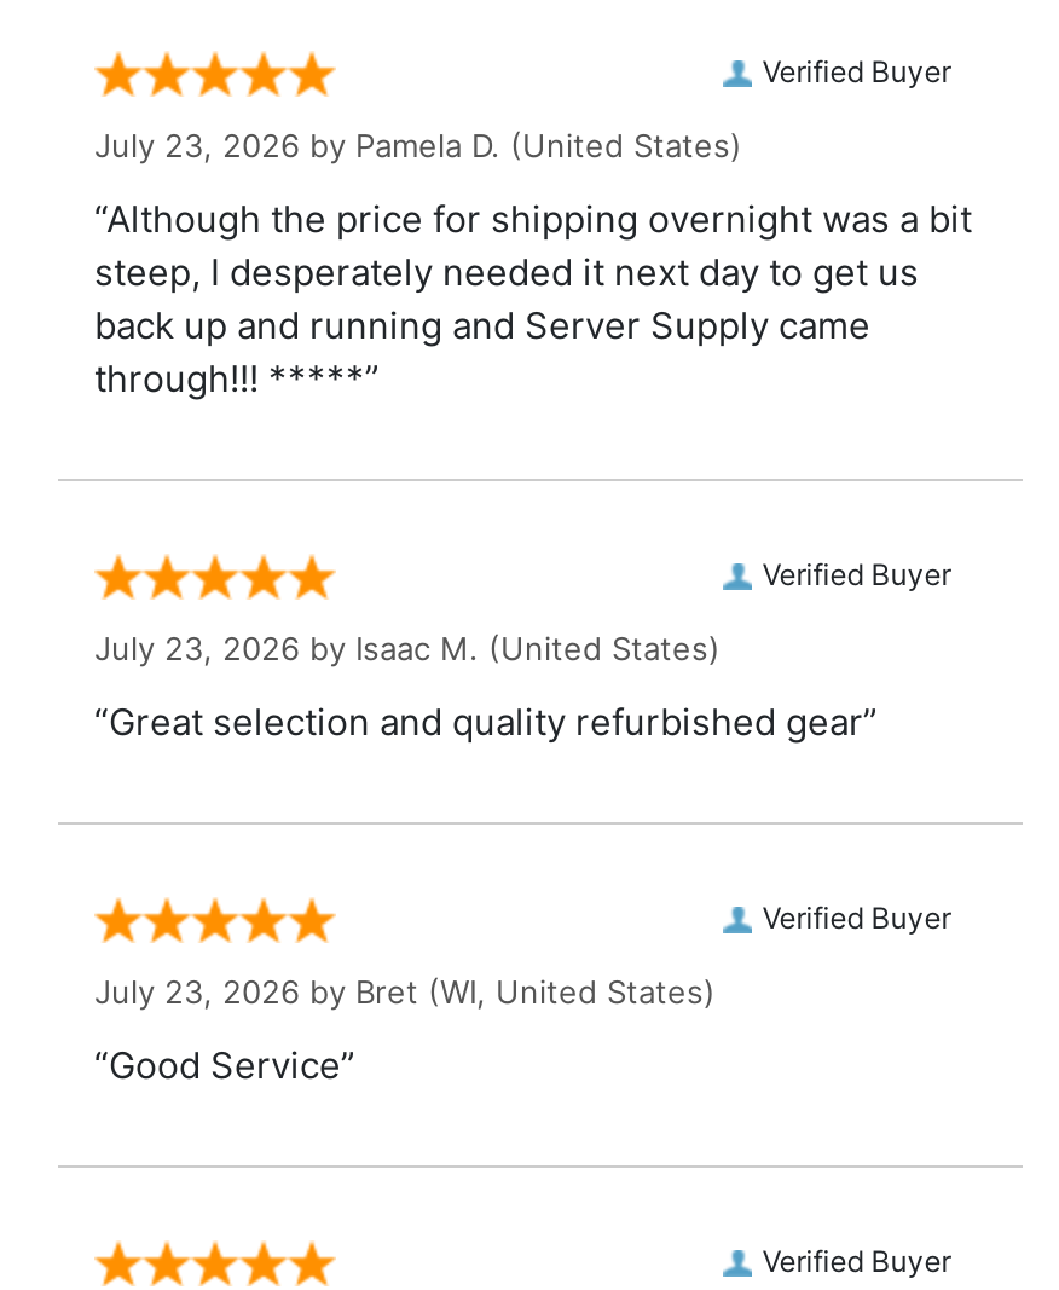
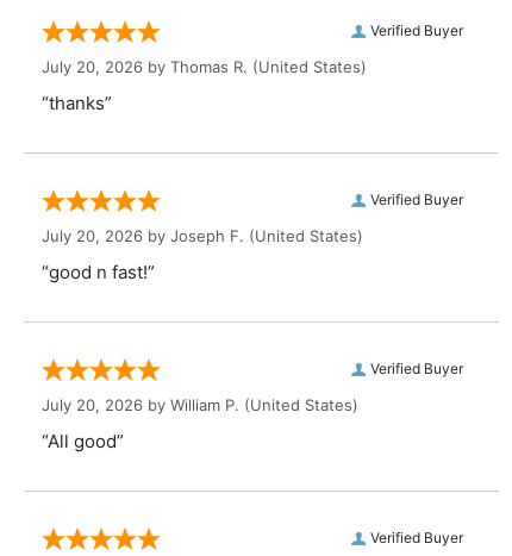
[94,126,742,165] July 23, 2026 by Pamela D. (United States) -> [42,57,367,76] July 20, 2026 by Thomas R. (United States)
[94,196,972,402] “Although the price for shipping overnight was a bit | steep, I desperately needed it next day to get us | back up and running and Server Supply came | through!!! *****” -> [42,92,112,115] “thanks”
[94,629,721,668] July 23, 2026 by Isaac M. (United States) -> [42,226,363,245] July 20, 2026 by Joseph F. (United States)
[94,699,878,745] “Great selection and quality refurbished gear” -> [42,261,155,284] “good n fast!”
[94,973,716,1011] July 23, 2026 by Bret (WI, United States) -> [42,396,358,415] July 20, 2026 by William P. (United States)
[94,1043,355,1089] “Good Service” -> [42,430,124,453] “All good”

